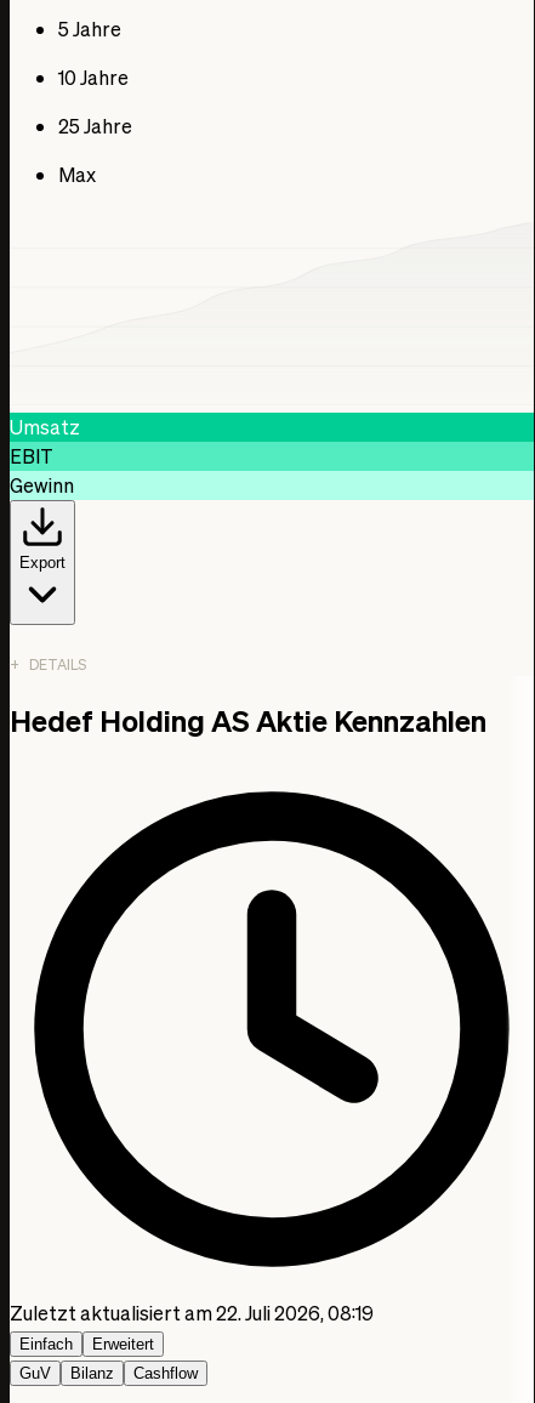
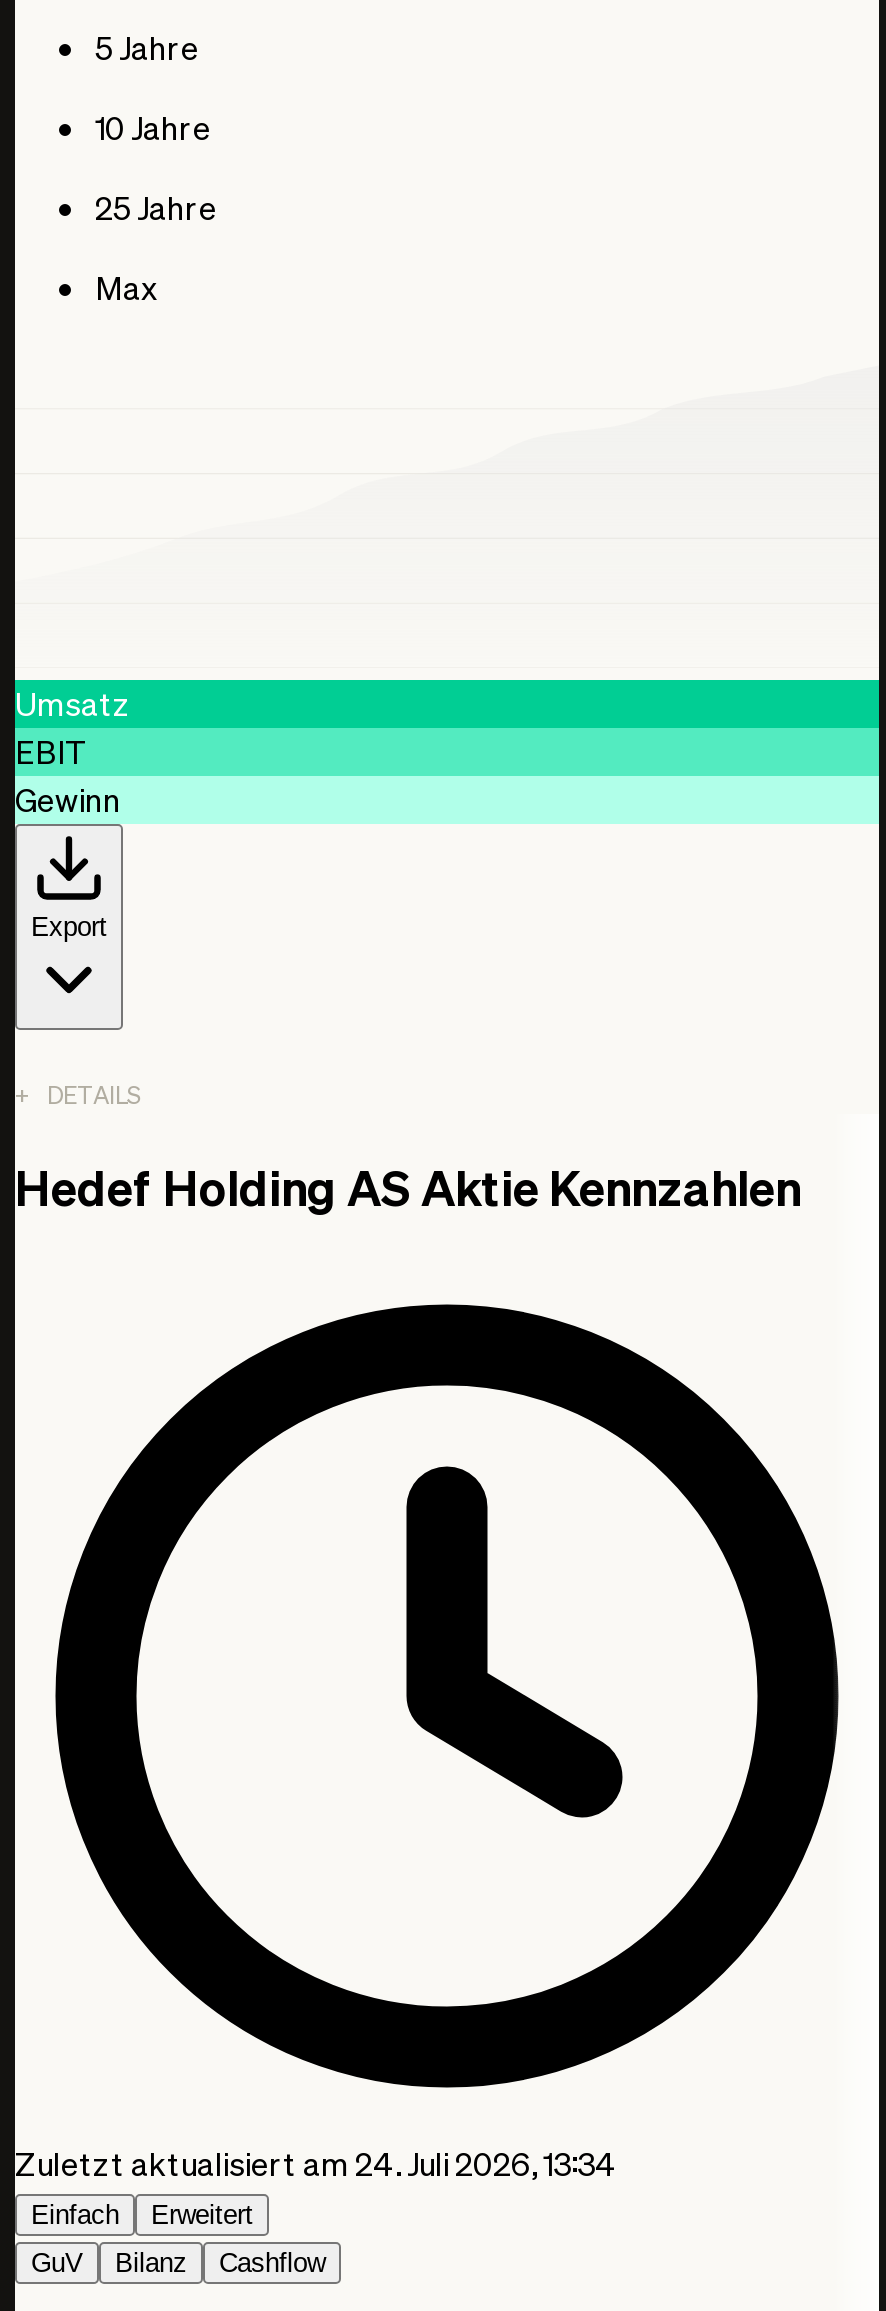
[10,1300,374,1326] Zuletzt aktualisiert am 22. Juli 2026, 08:19 -> [15,2143,617,2185] Zuletzt aktualisiert am 24. Juli 2026, 13:34

